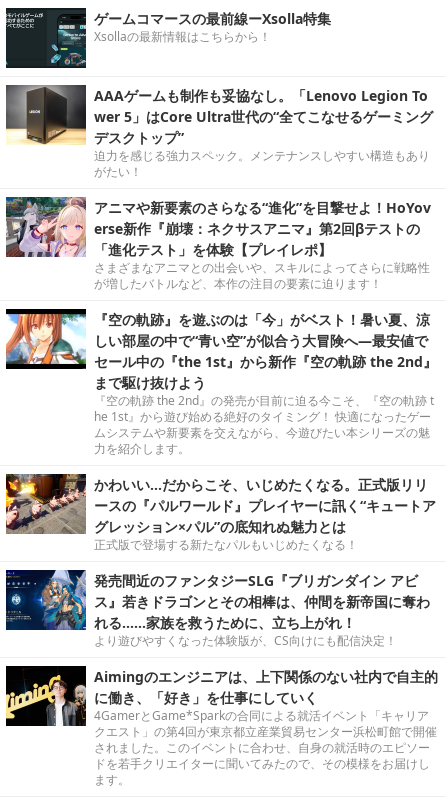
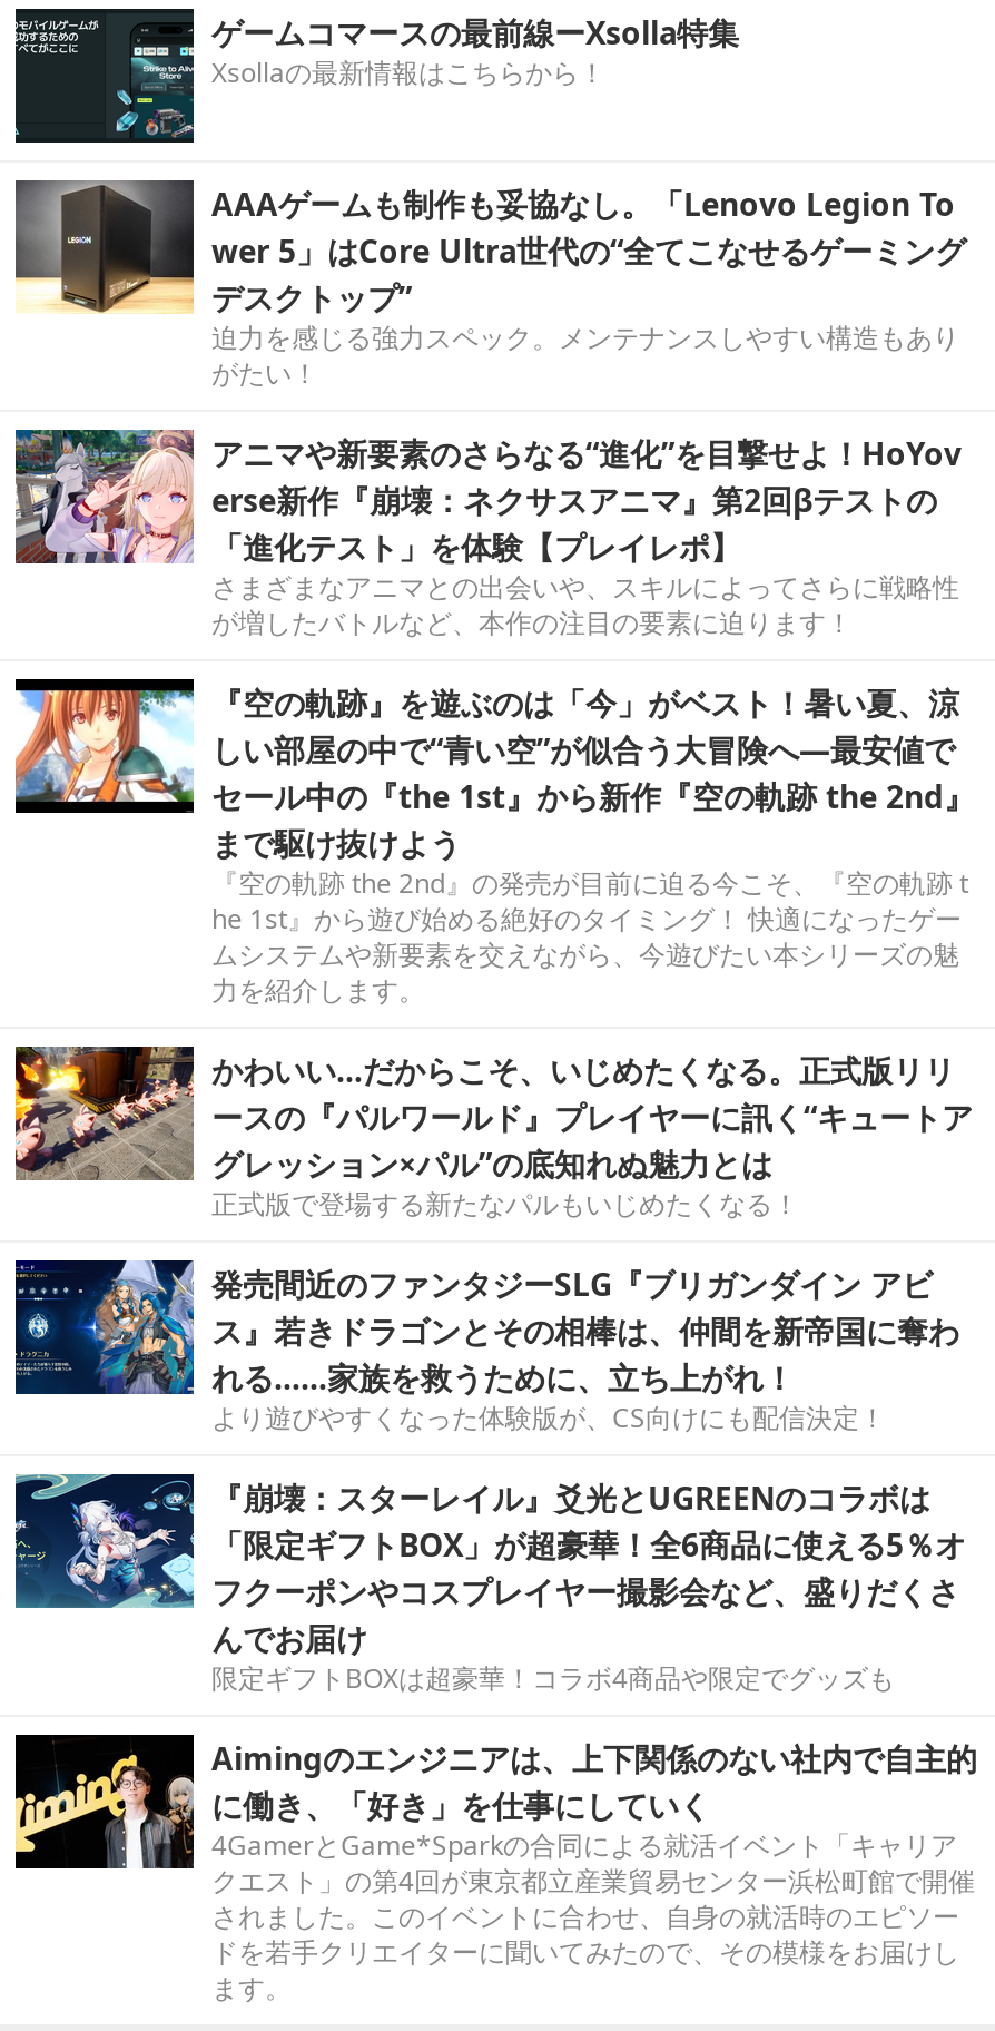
none -> [13,1472,966,1697] [image] | 『崩壊：スターレイル』爻光とUGREENのコラボは | 「限定ギフトBOX」が超豪華！全6商品に使える5％オ | フクーポンやコスプレイヤー撮影会など、盛りだくさ | んでお届け | 限定ギフトBOXは超豪華！コラボ4商品や限定でグッズも

